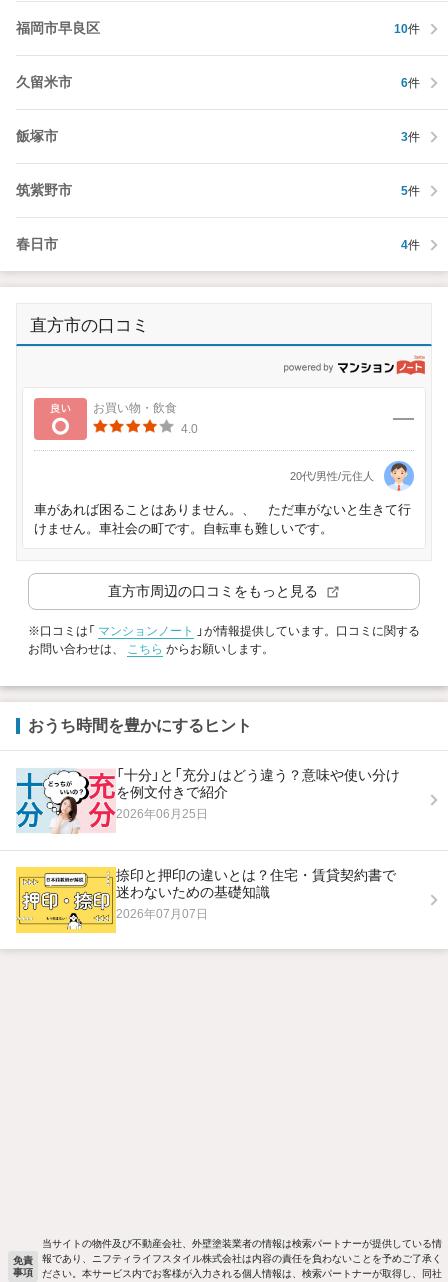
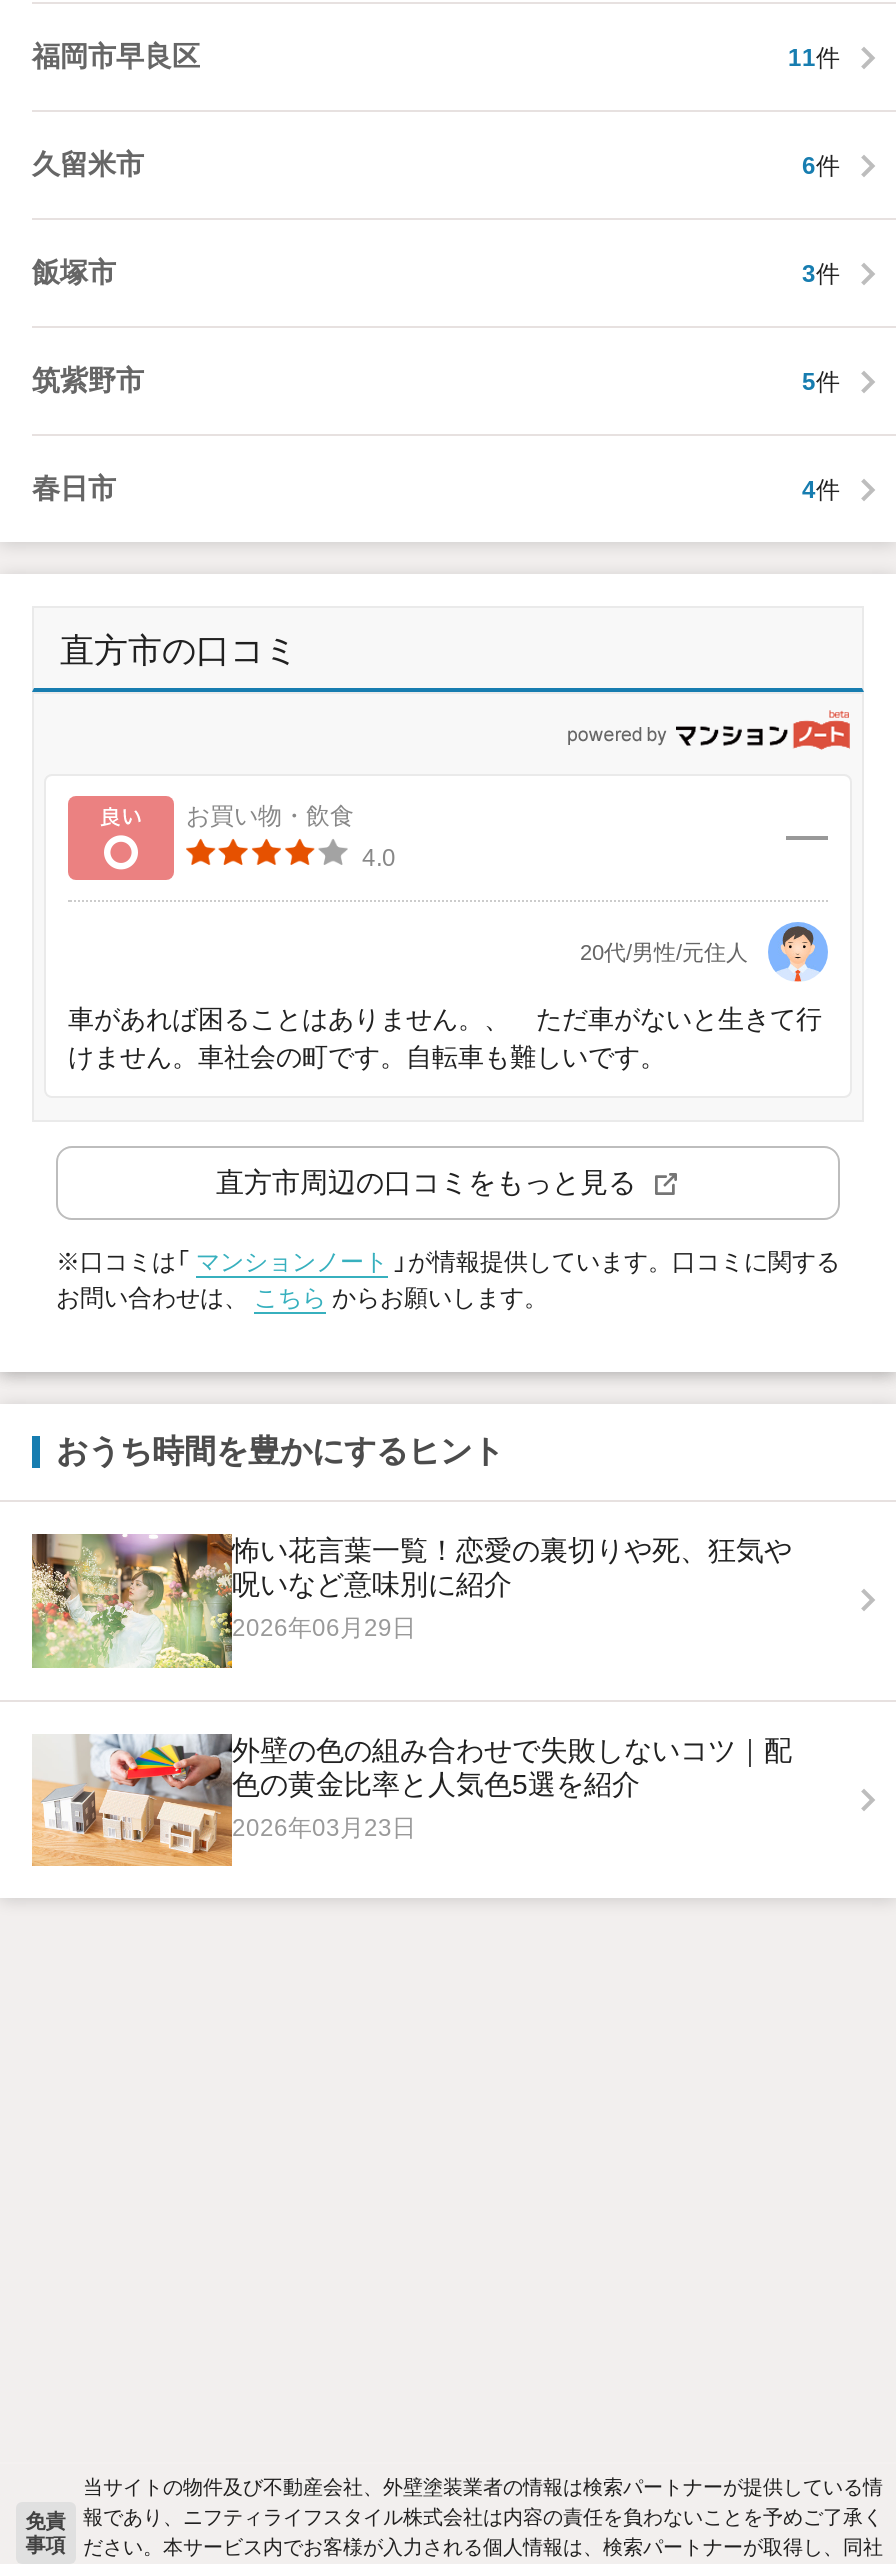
[394,21,420,35] 10件 -> [788,43,840,71] 11件
[15,767,400,834] [image] | 「十分」と「充分」はどう違う？意味や使い分け | を例文付きで紹介 | 2026年06月25日 -> [30,1532,792,1670] [image] | 怖い花言葉一覧！恋愛の裏切りや死、狂気や | 呪いなど意味別に紹介 | 2026年06月29日
[15,866,396,933] [image] | 捺印と押印の違いとは？住宅・賃貸契約書で | 迷わないための基礎知識 | 2026年07月07日 -> [30,1732,792,1868] [image] | 外壁の色の組み合わせで失敗しないコツ｜配 | 色の黄金比率と人気色5選を紹介 | 2026年03月23日

